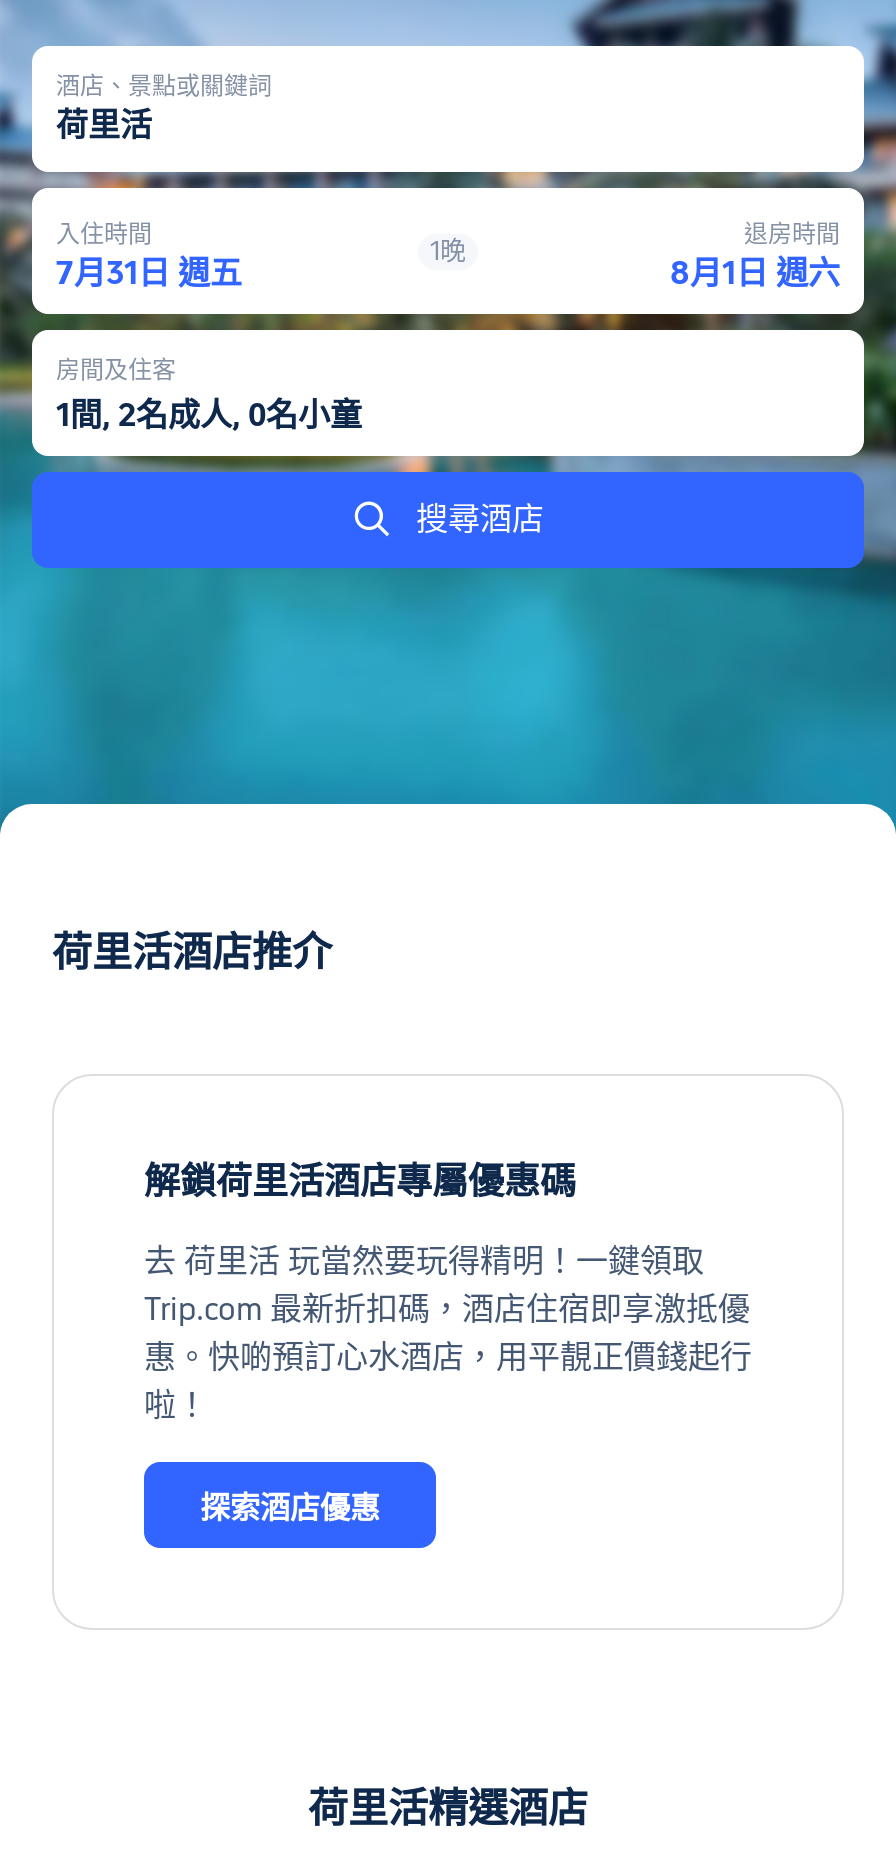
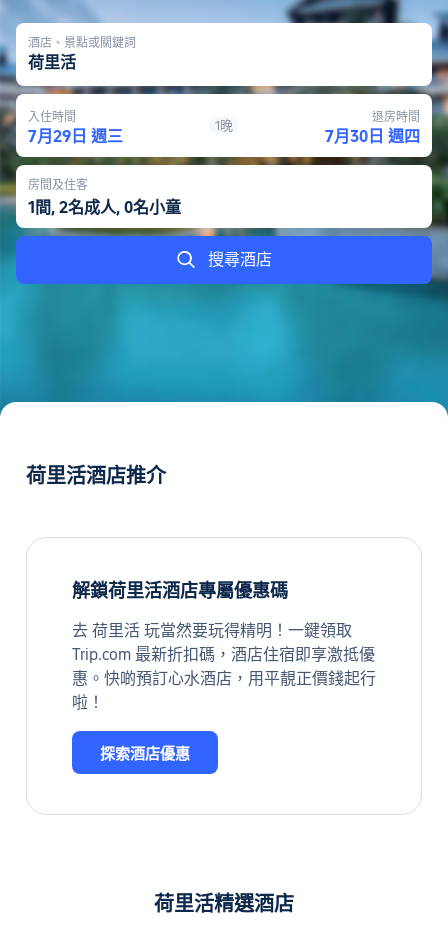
[56,253,242,291] 7月31日 週五 -> [28,126,123,145] 7月29日 週三
[670,253,840,291] 8月1日 週六 -> [325,126,420,145] 7月30日 週四

